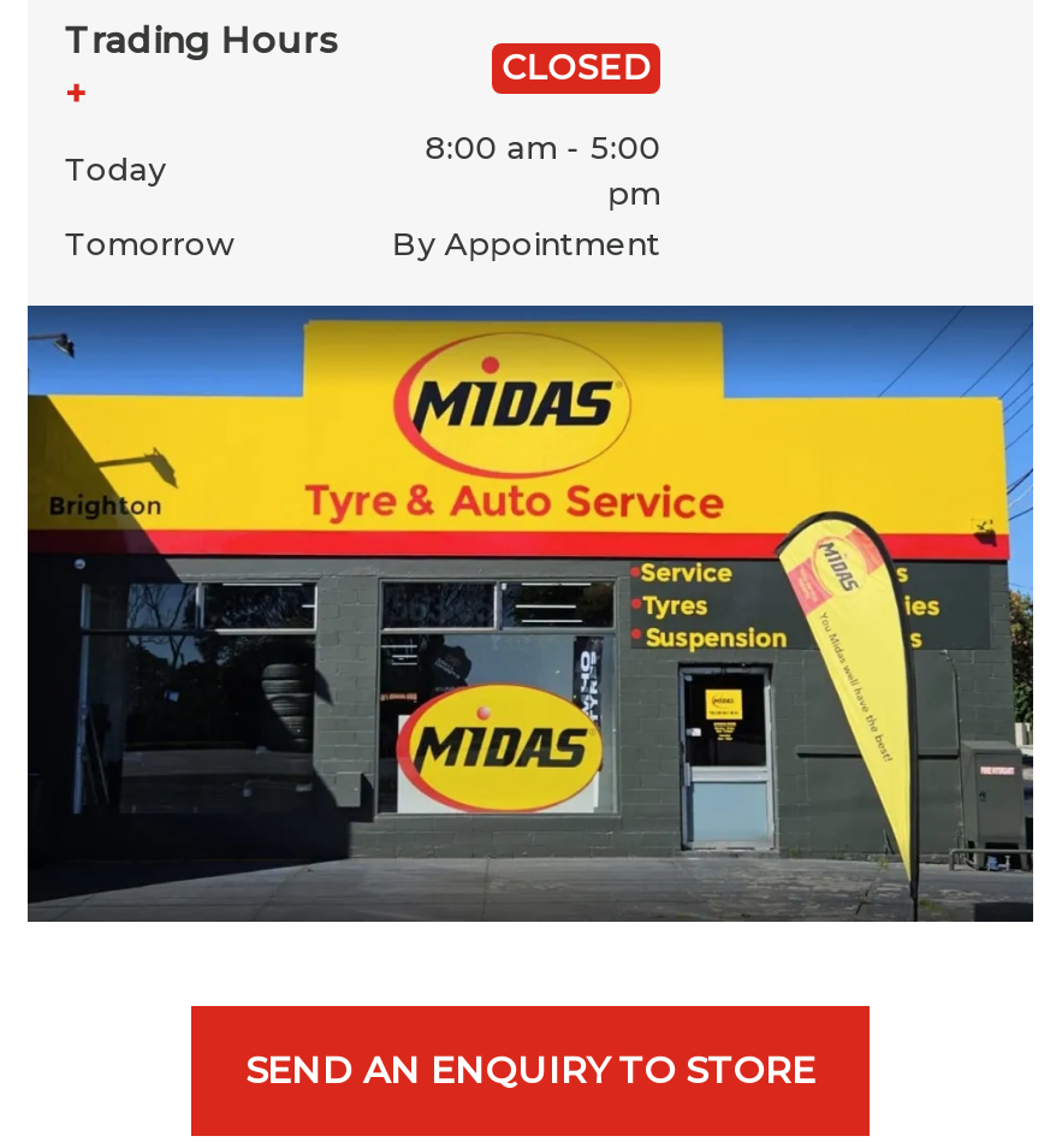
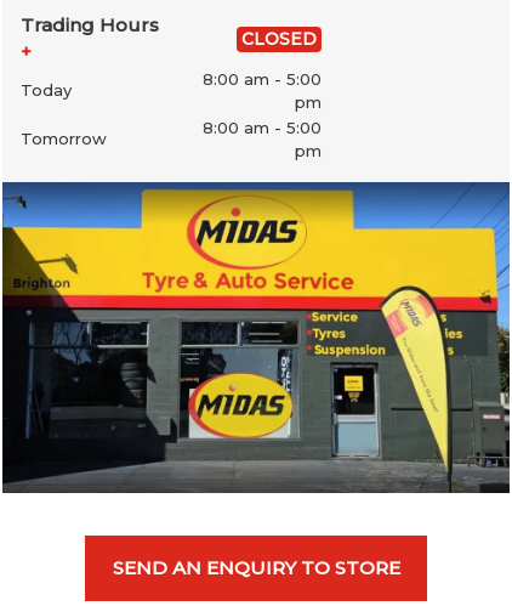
[391,223,661,262] By Appointment -> [203,118,322,160] 8:00 am - 5:00 | pm

